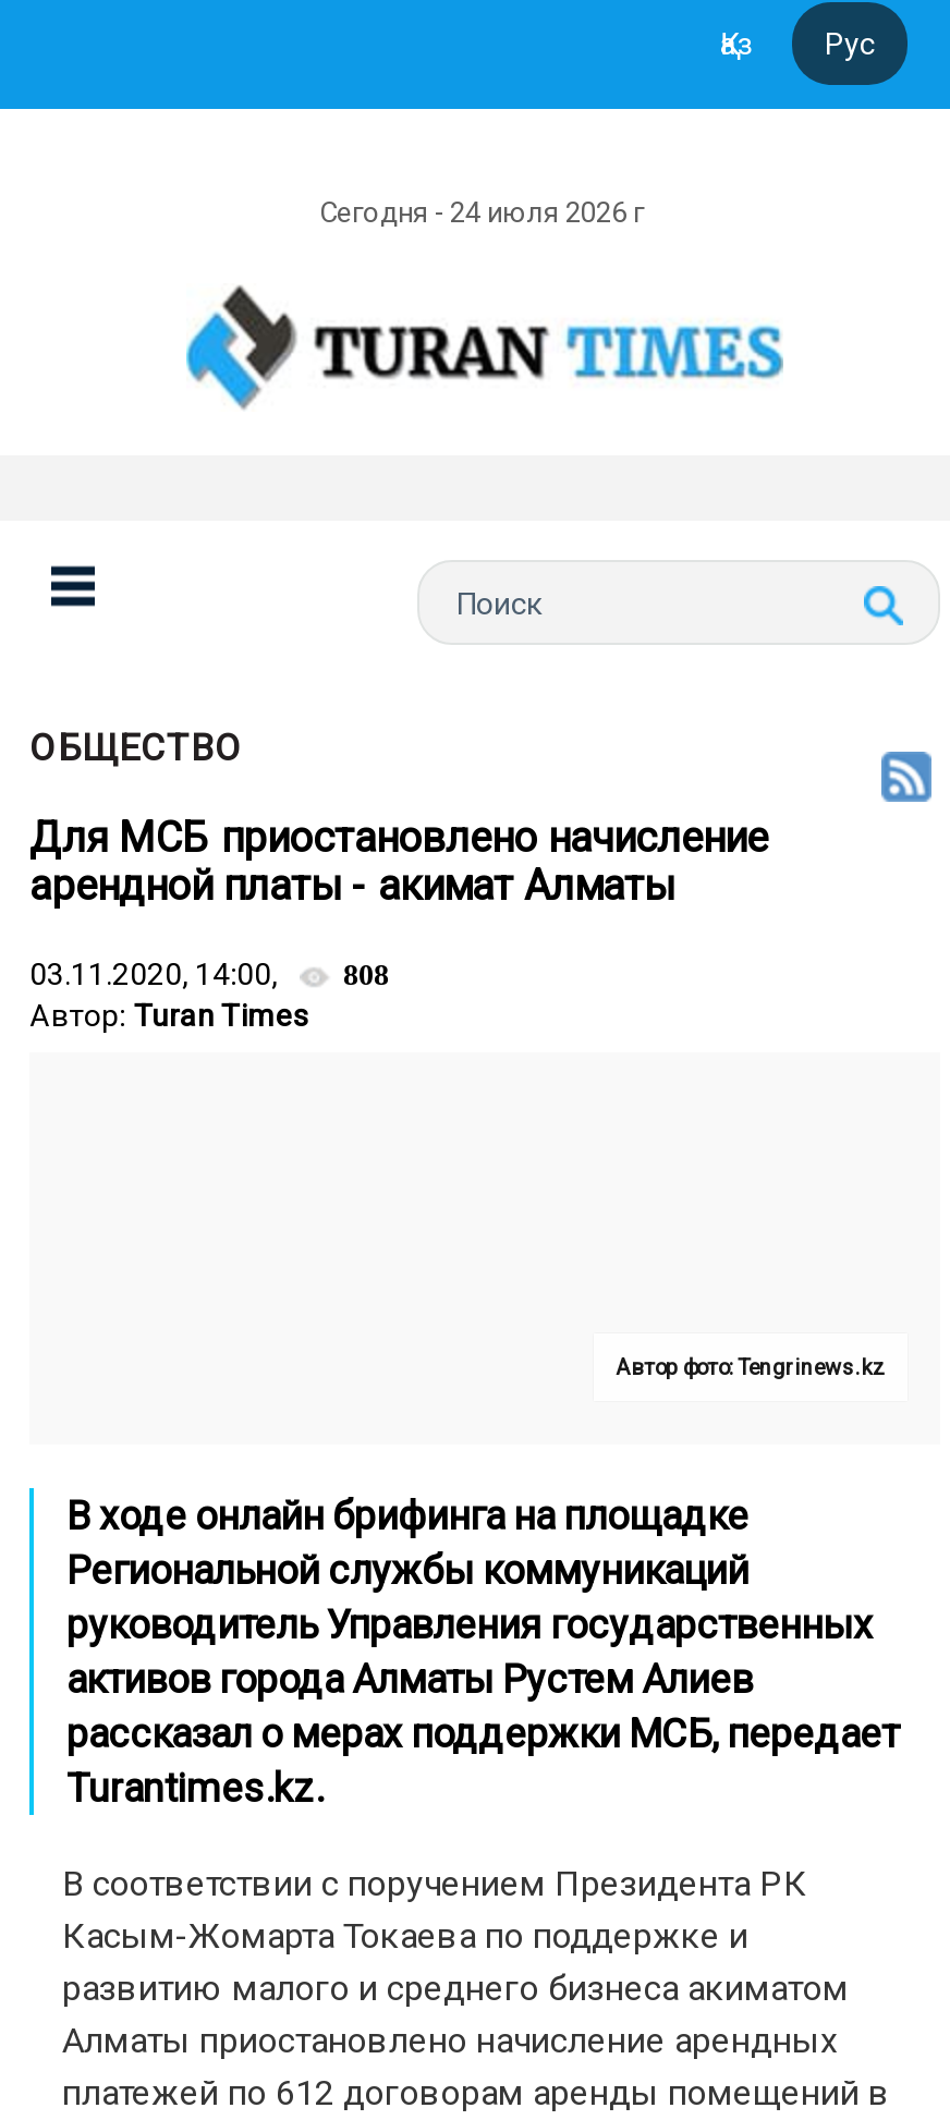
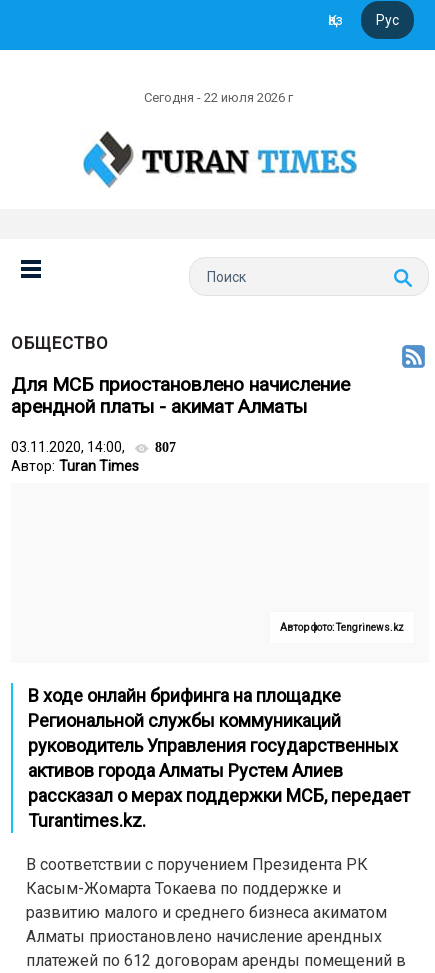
[319,196,650,229] Сегодня - 24 июля 2026 г -> [144,90,296,105] Сегодня - 22 июля 2026 г
[29,957,389,991] 03.11.2020, 14:00, 808 -> [11,439,176,455] 03.11.2020, 14:00, 807

